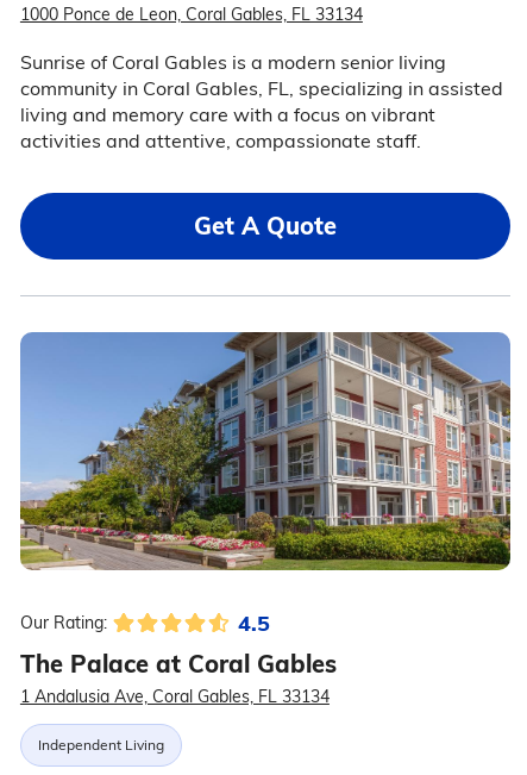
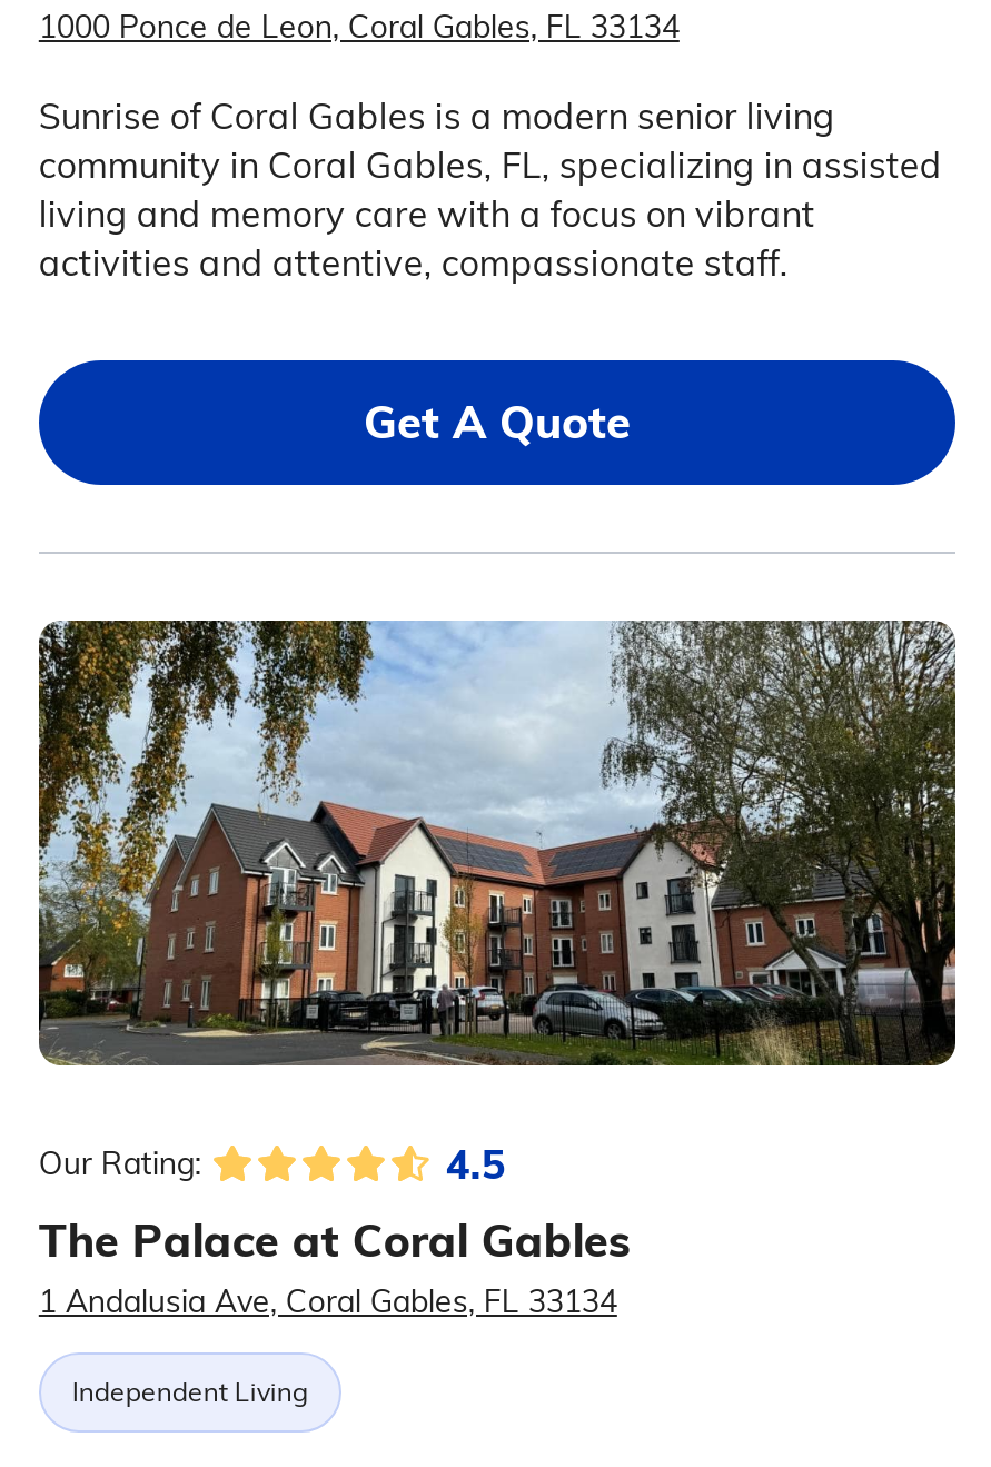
[19,331,512,571] [image] -> [37,618,958,1068] [image]

